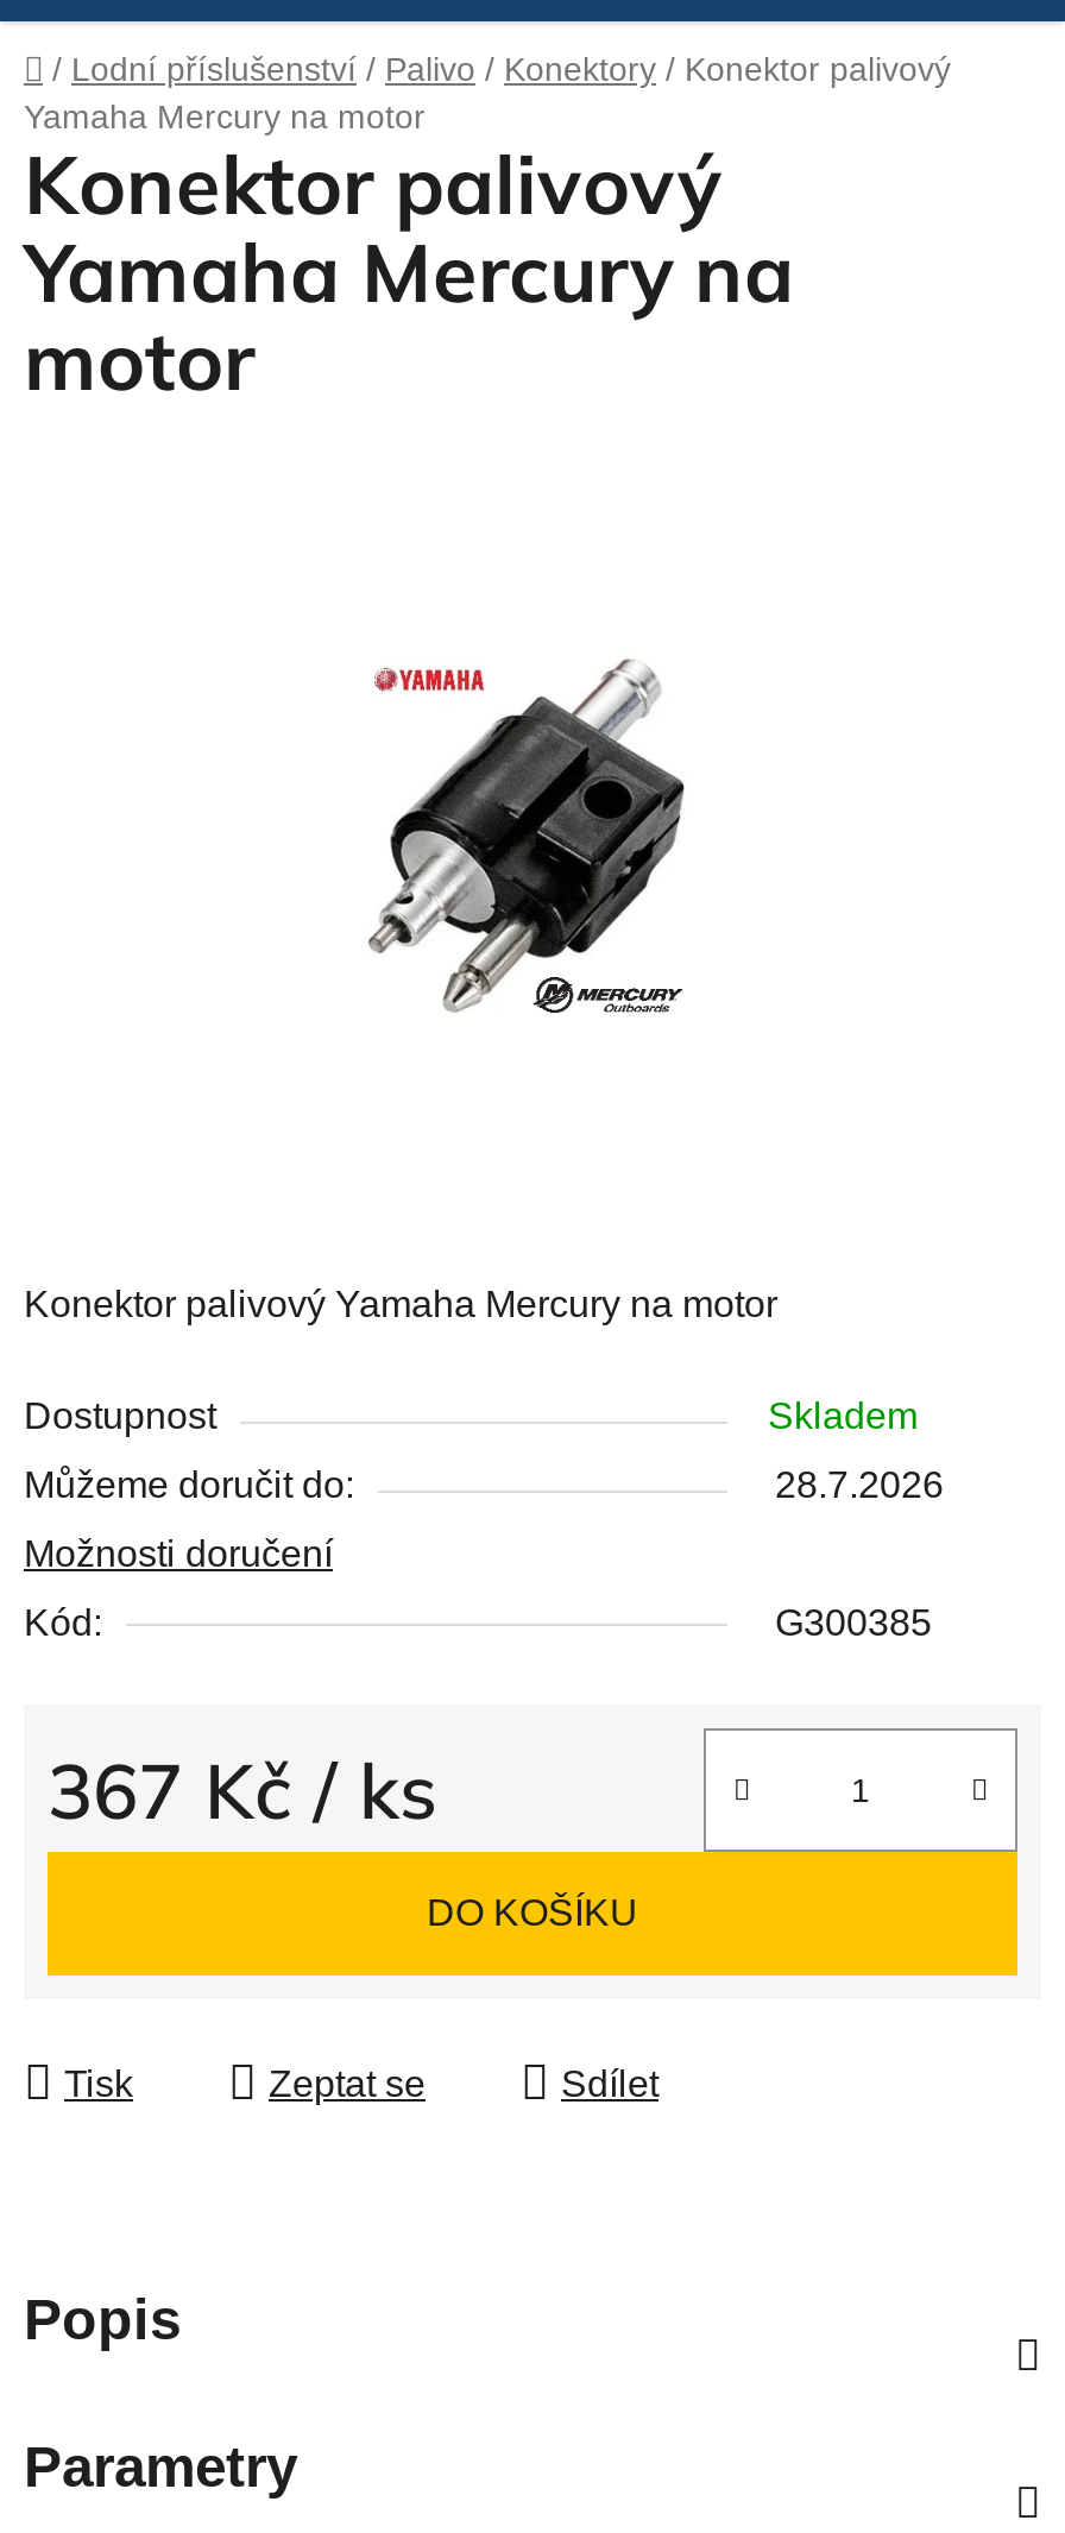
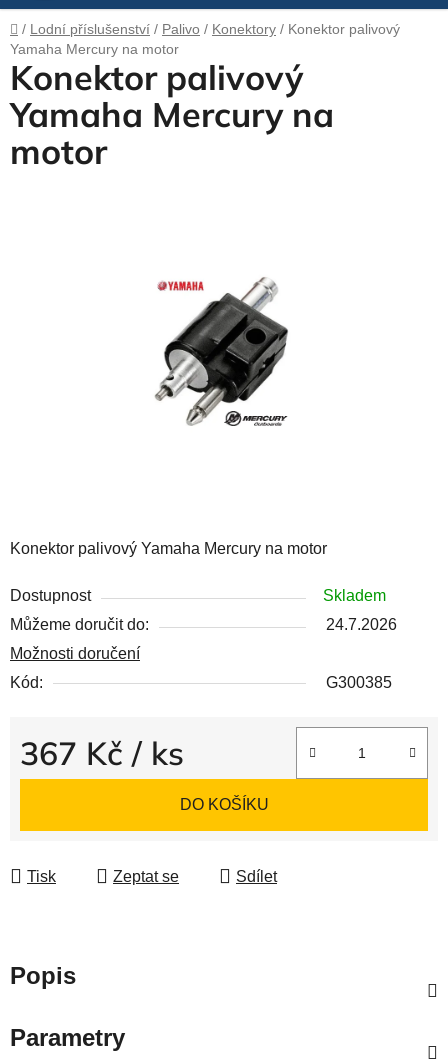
[775,1463,944,1504] 28.7.2026 -> [326,616,397,633] 24.7.2026

